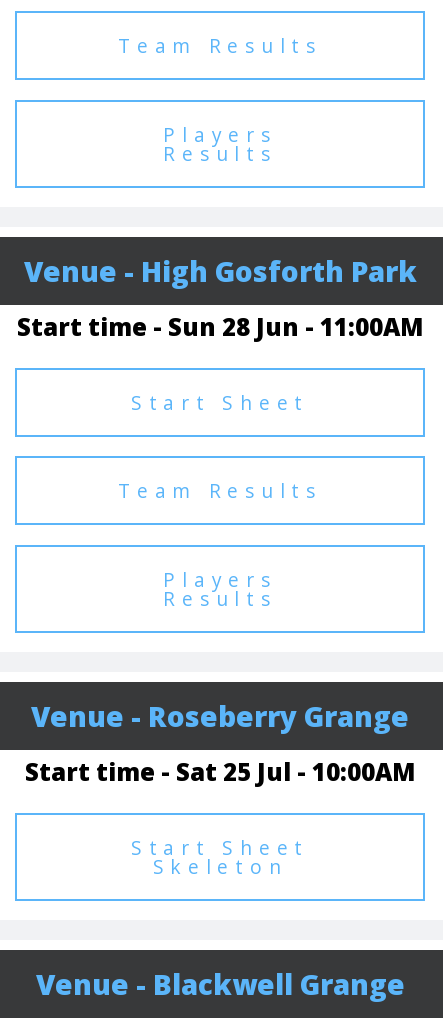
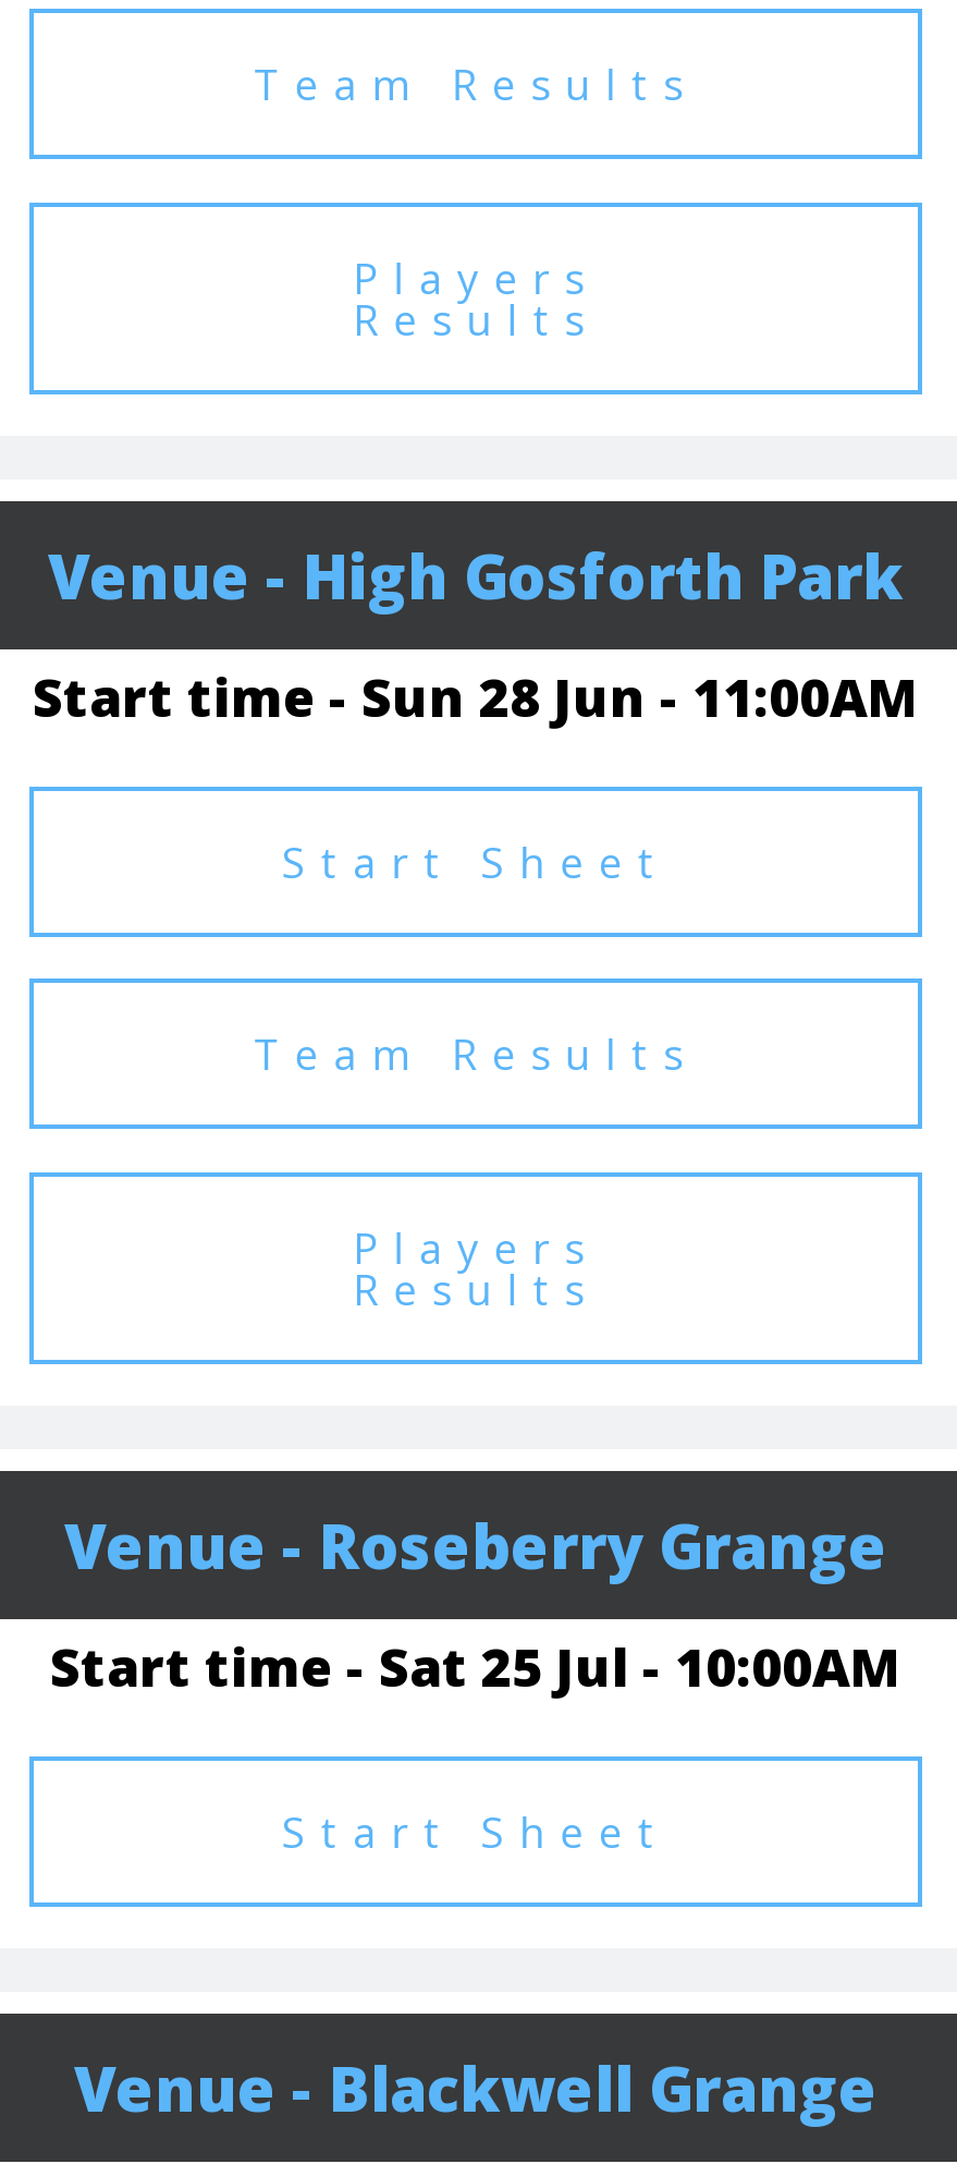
[153,853,287,880] Skeleton -> none

